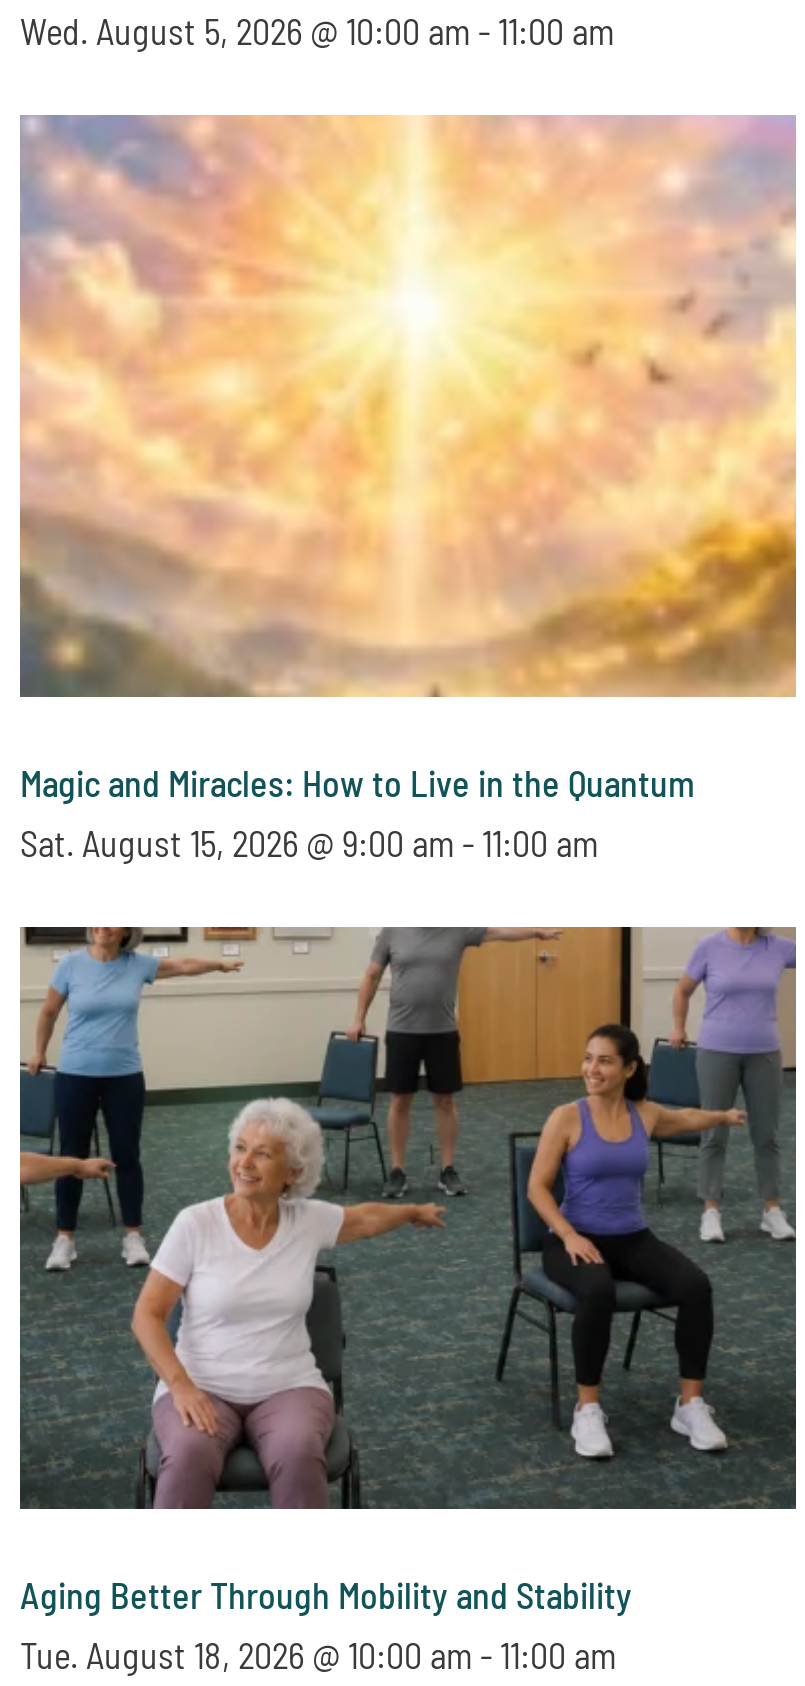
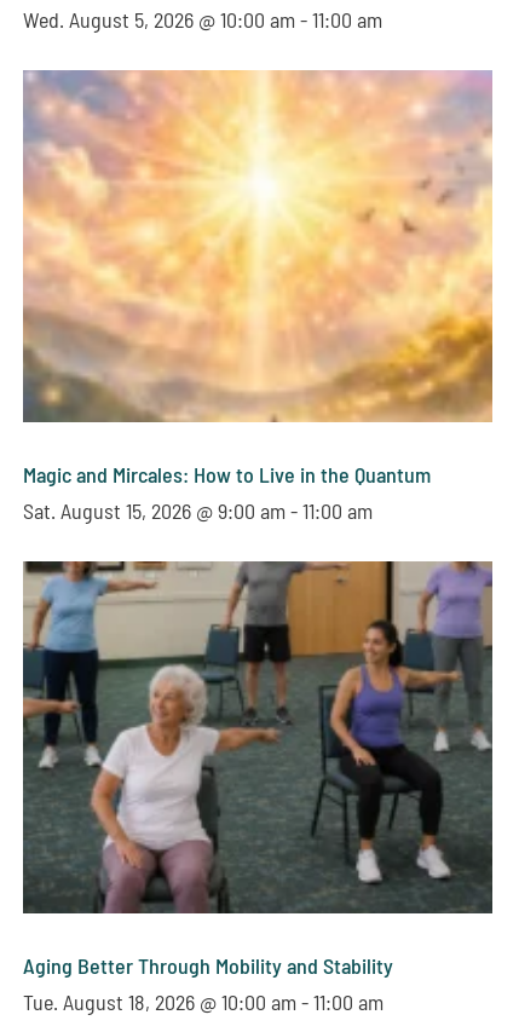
[20,761,694,805] Magic and Miracles: How to Live in the Quantum -> [23,461,431,488] Magic and Mircales: How to Live in the Quantum

